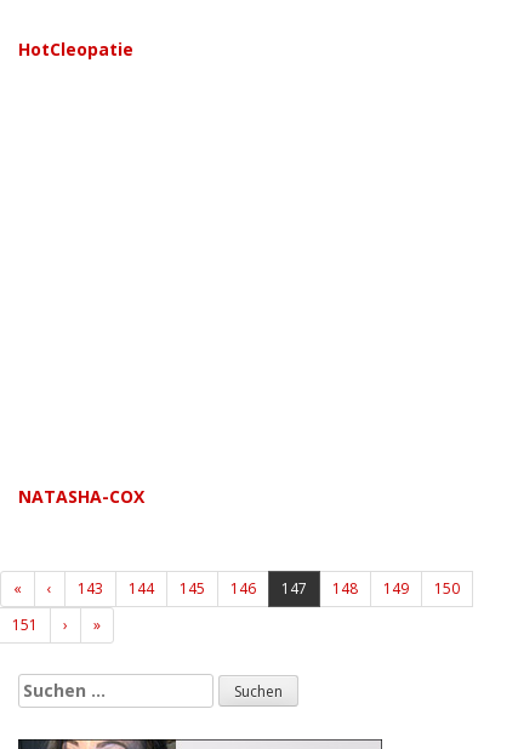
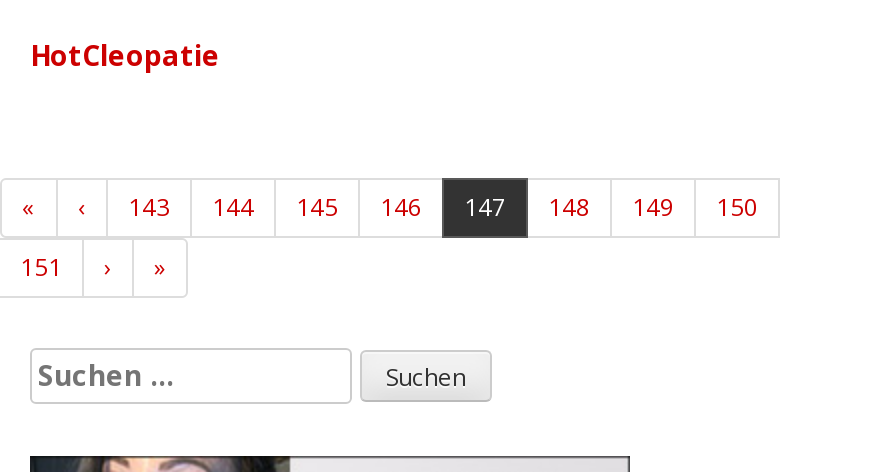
[18,484,144,507] NATASHA-COX -> none

